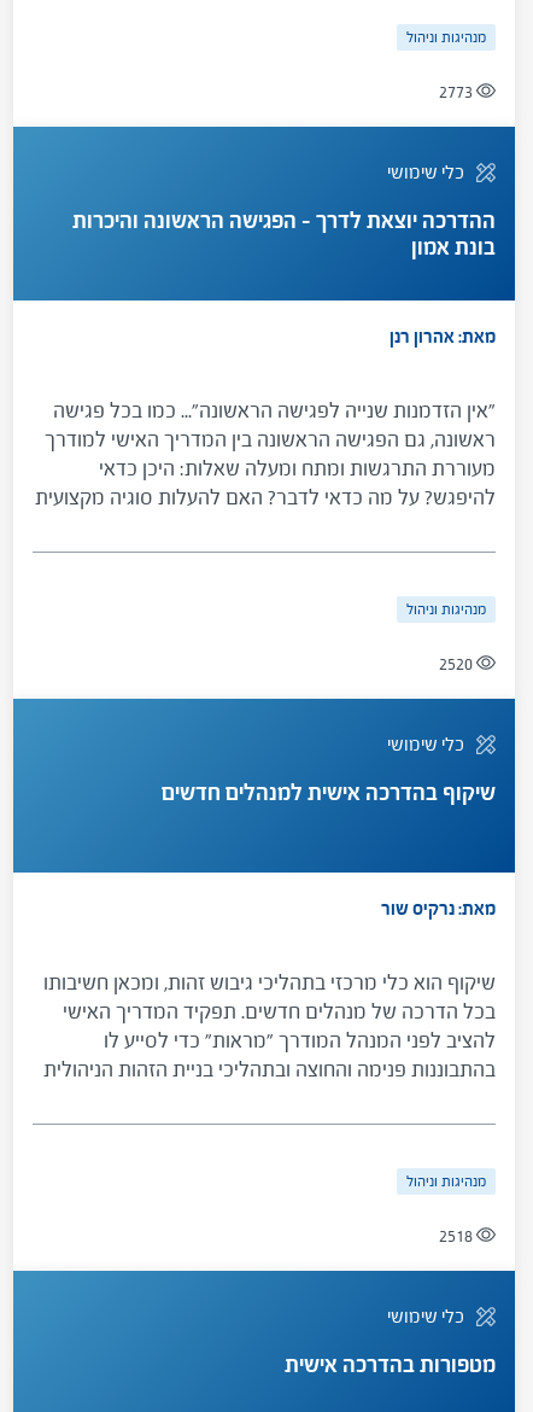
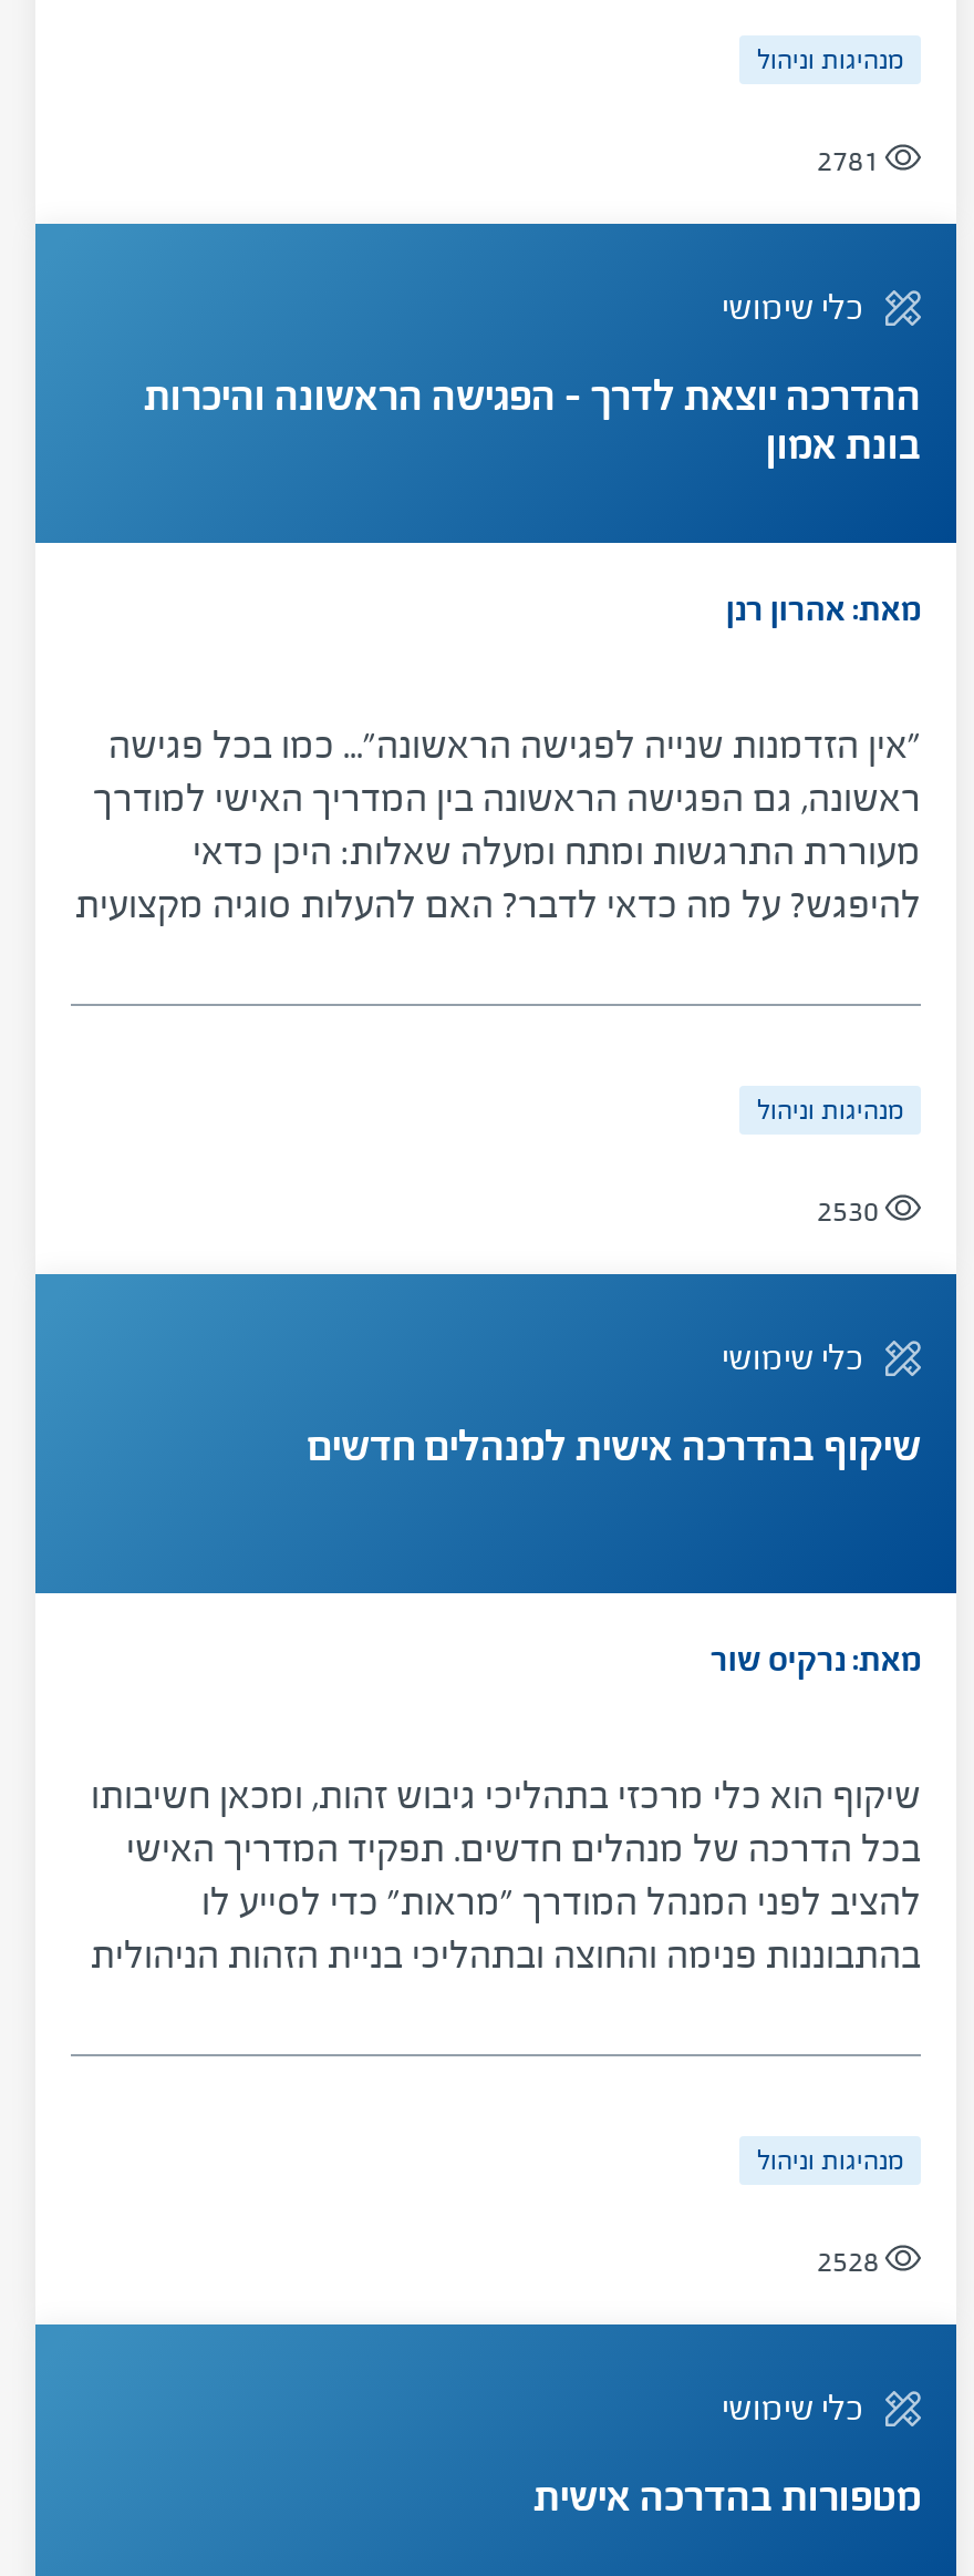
[439,82,473,103] 2773 -> [817,142,879,179] 2781
[439,654,473,675] 2520 -> [817,1192,879,1230] 2530
[439,1226,473,1247] 2518 -> [817,2243,879,2280] 2528

